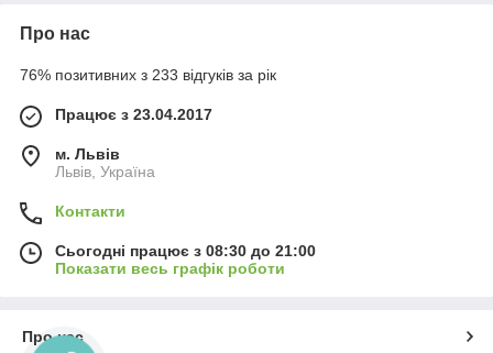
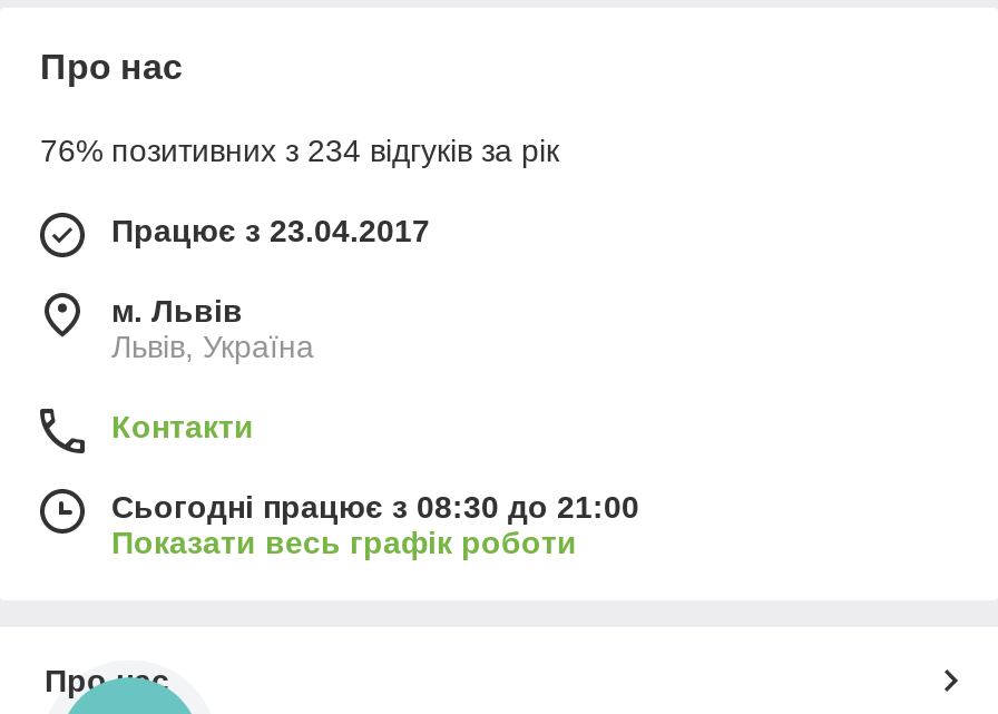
[20,66,276,83] 76% позитивних з 233 відгуків за рік -> [40,132,559,168] 76% позитивних з 234 відгуків за рік

